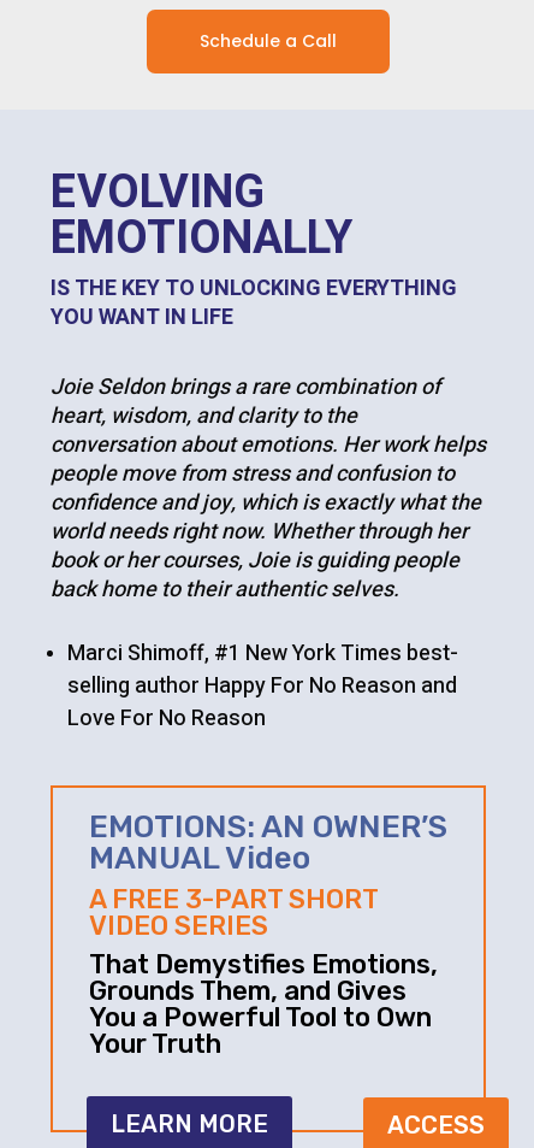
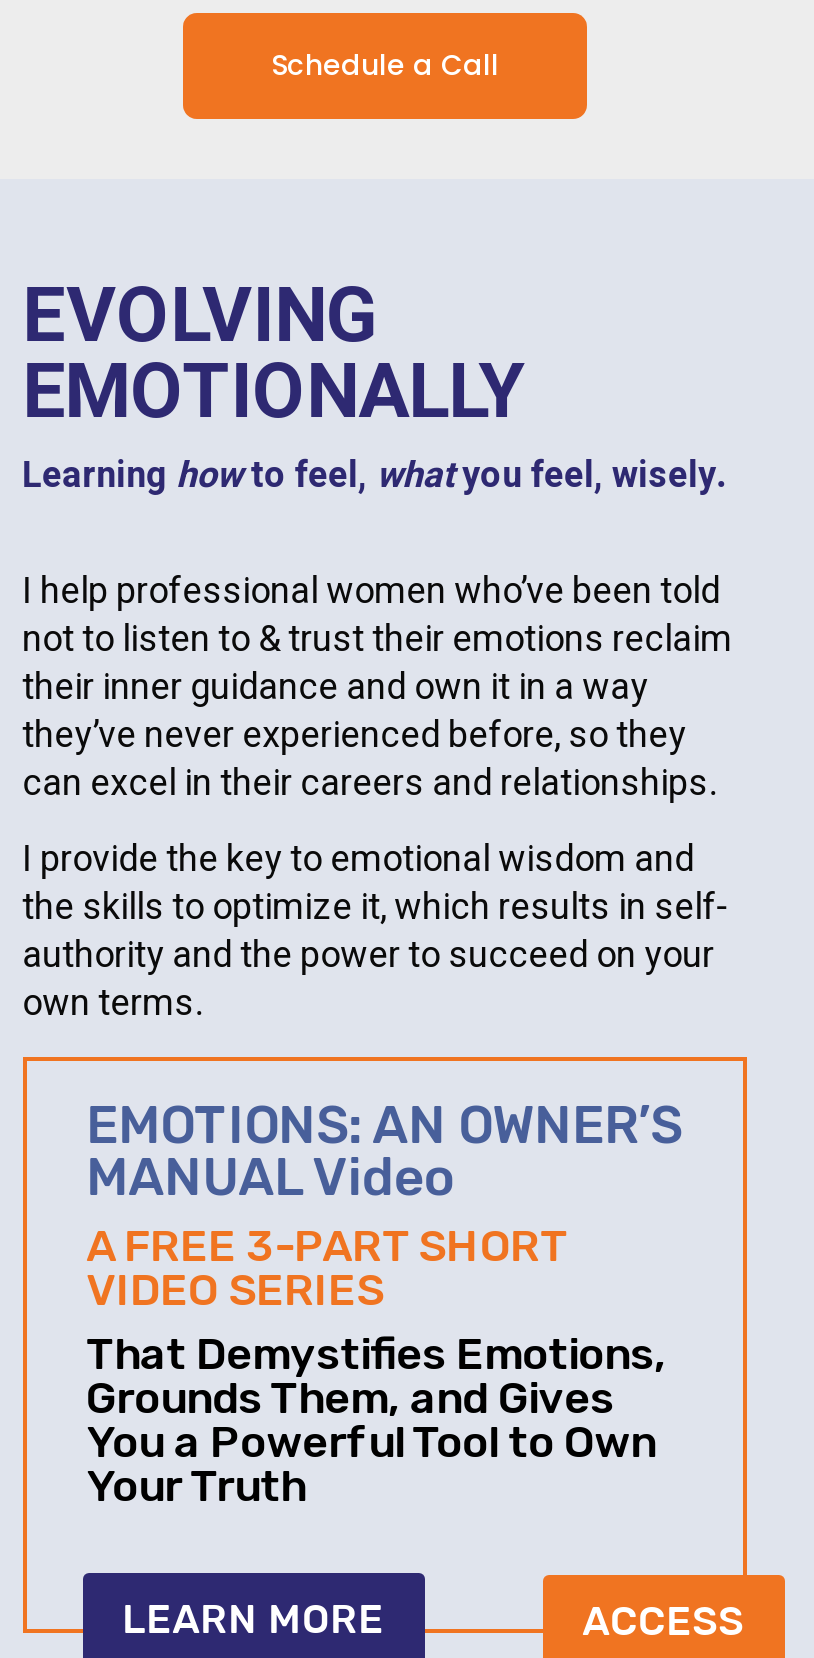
[50,272,485,735] IS THE KEY TO UNLOCKING EVERYTHING | YOU WANT IN LIFE | Joie Seldon brings a rare combination of | heart, wisdom, and clarity to the | conversation about emotions. Her work helps | people move from stress and confusion to | confidence and joy, which is exactly what the | world needs right now. Whether through her | book or her courses, Joie is guiding people | back home to their authentic selves. | Marci Shimoff, #1 New York Times best- | selling author Happy For No Reason and | Love For No Reason -> [22,449,732,1031] Learning howto feel, whatyou feel, wisely. | I help professional women who’ve been told | not to listen to & trust their emotions reclaim | their inner guidance and own it in a way | they’ve never experienced before, so they | can excel in their careers and relationships. | I provide the key to emotional wisdom and | the skills to optimize it, which results in self- | authority and the power to succeed on your | own terms.

